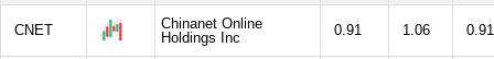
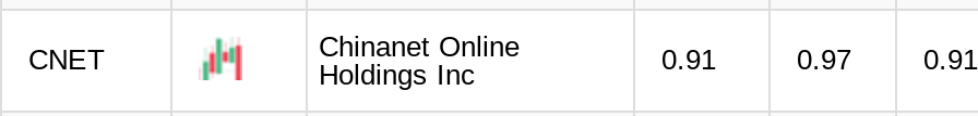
[402,21,430,38] 1.06 -> [797,42,851,75] 0.97

